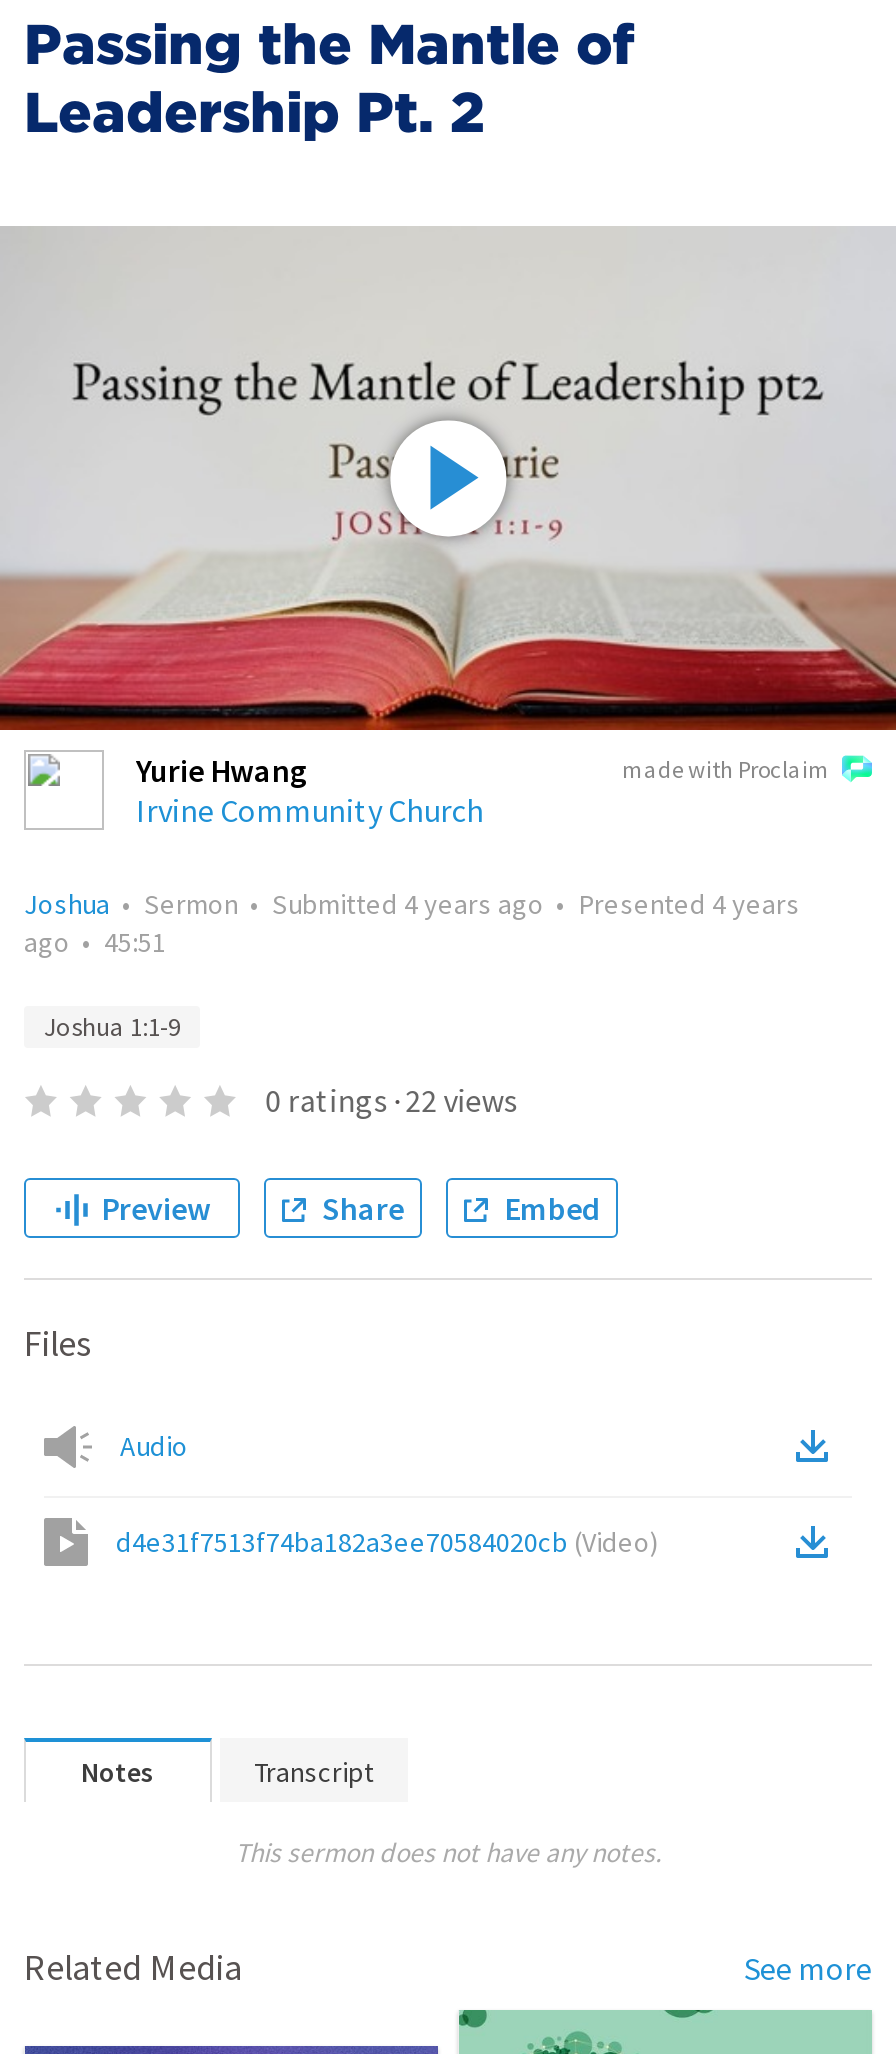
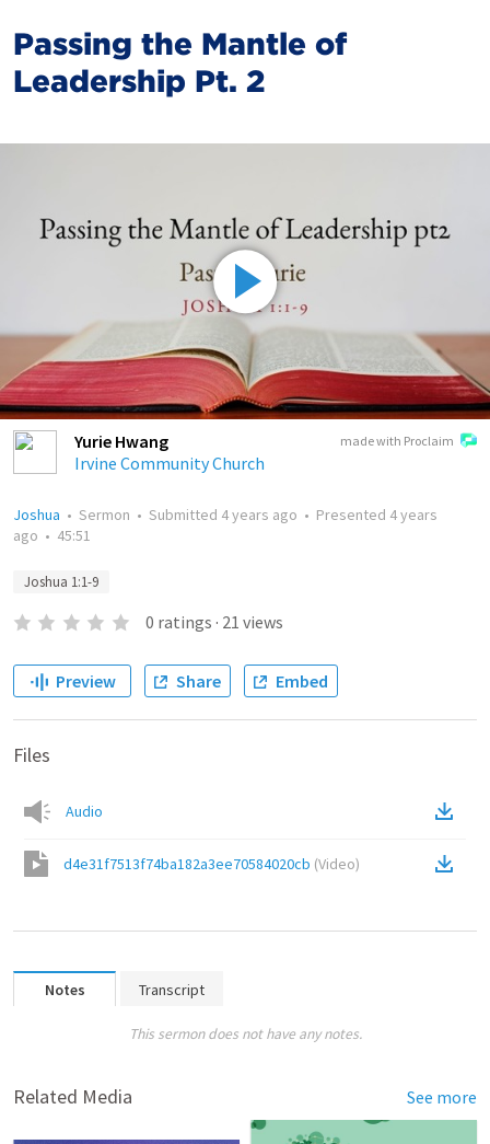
[265,1080,517,1120] 0 ratings · 22 views -> [145,611,283,633] 0 ratings · 21 views

